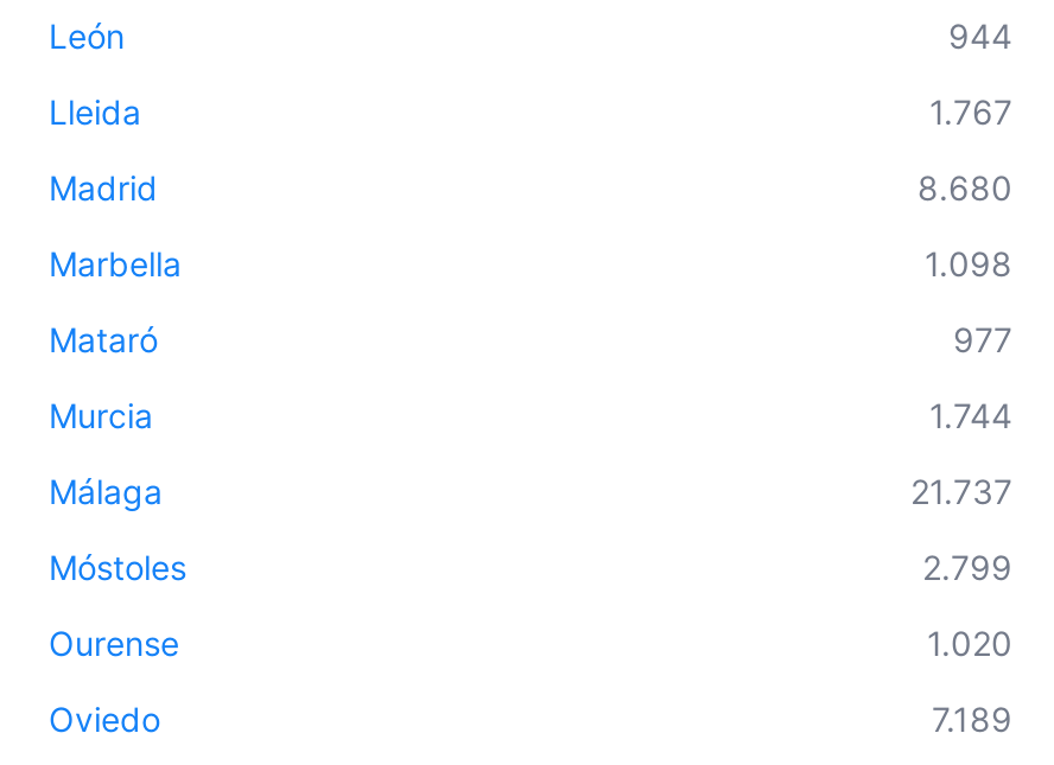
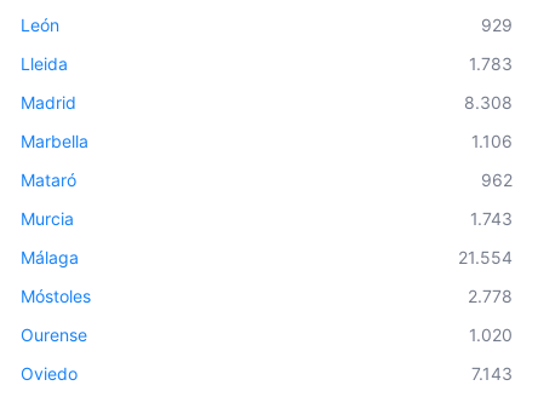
[948,14,1012,55] 944 -> [481,14,513,35] 929
[929,90,1012,131] 1.767 -> [469,53,513,73] 1.783
[918,166,1012,207] 8.680 -> [464,92,513,112] 8.308
[925,242,1012,283] 1.098 -> [471,130,513,151] 1.106
[953,318,1012,358] 977 -> [481,169,513,190] 962
[929,394,1012,434] 1.744 -> [470,208,513,228] 1.743
[910,470,1012,510] 21.737 -> [458,246,513,267] 21.554
[922,546,1012,586] 2.799 -> [468,285,513,306] 2.778
[932,698,1012,738] 7.189 -> [471,363,513,383] 7.143

